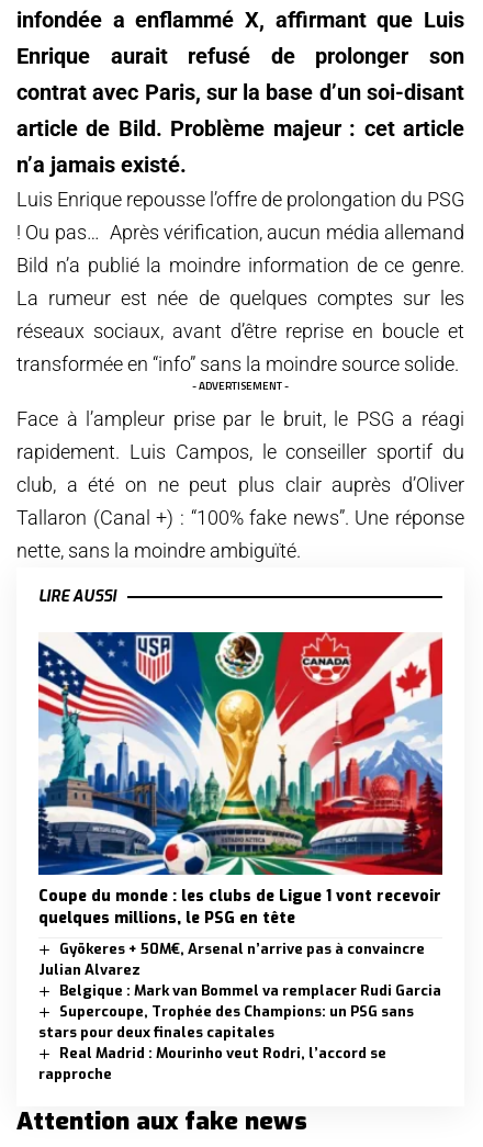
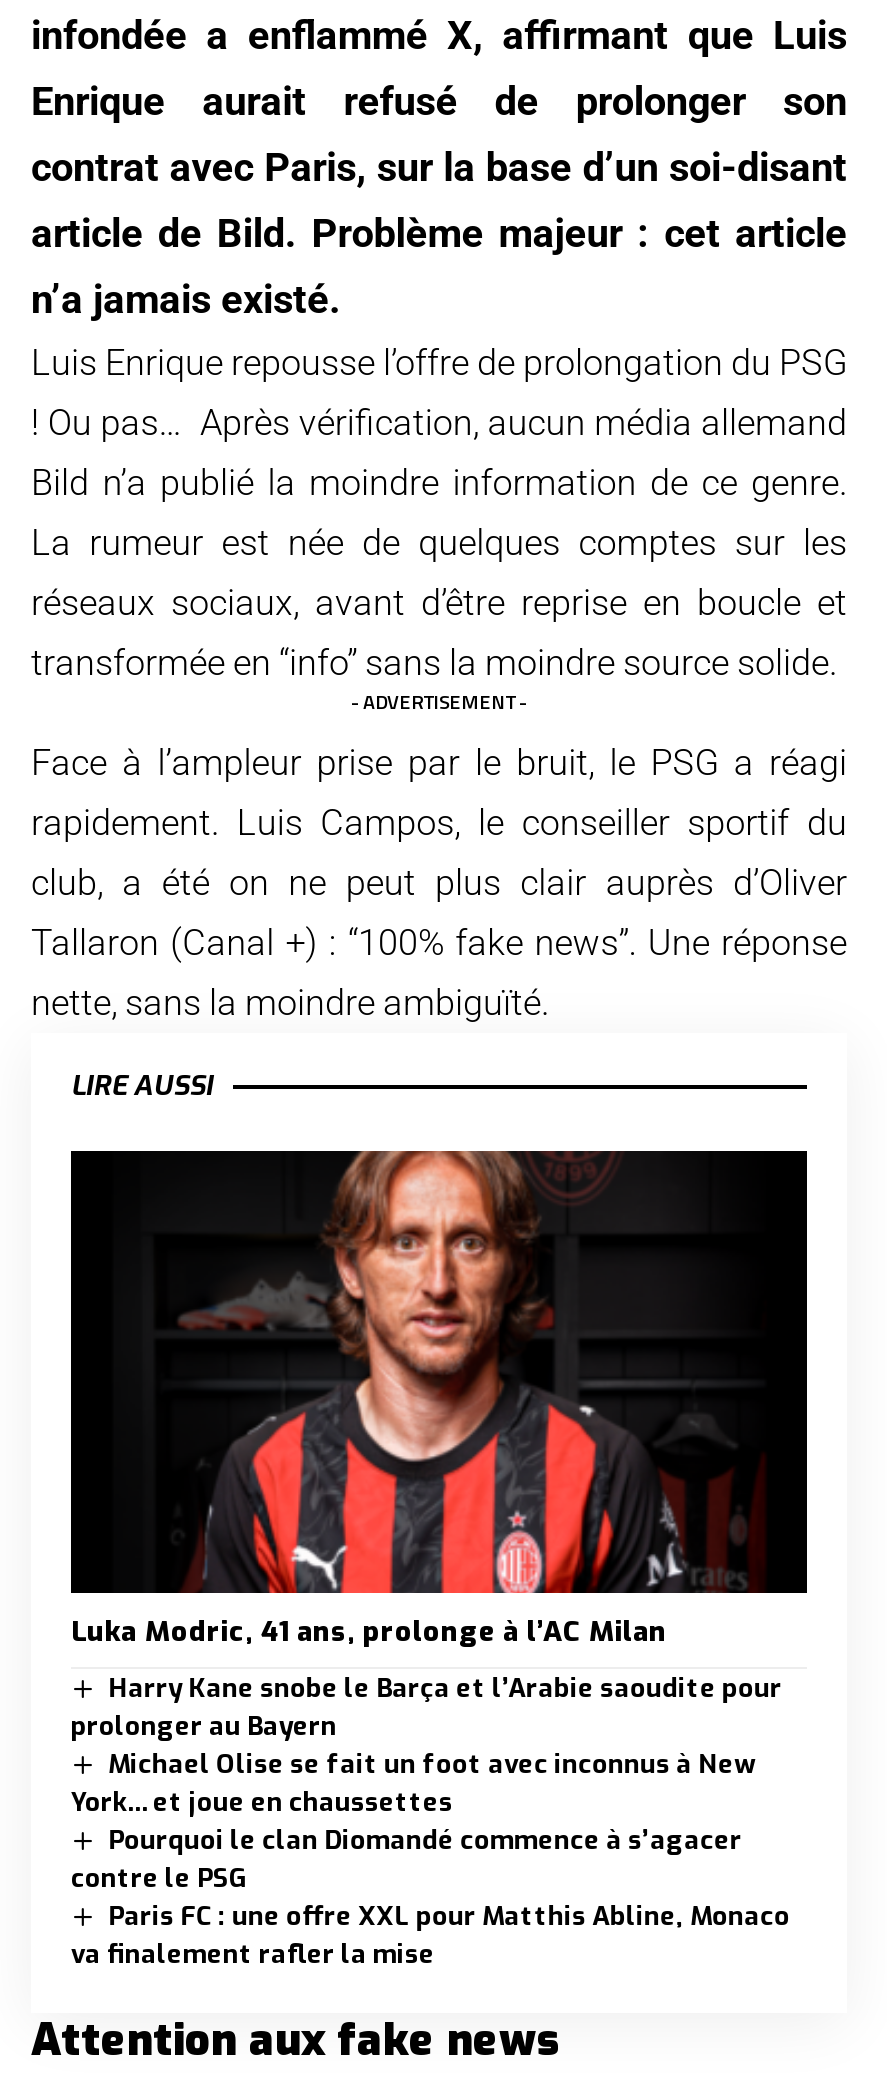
[37,631,443,928] [image] | Coupe du monde : les clubs de Ligue 1 vont recevoir | quelques millions, le PSG en tête -> [69,1149,809,1650] [image] | Luka Modric, 41 ans, prolonge à l’AC Milan
[38,939,441,1083] Gyökeres + 50M€, Arsenal n’arrive pas à convaincre | Julian Alvarez | Belgique : Mark van Bommel va remplacer Rudi Garcia | Supercoupe, Trophée des Champions: un PSG sans | stars pour deux finales capitales | Real Madrid : Mourinho veut Rodri, l’accord se | rapproche -> [71,1670,790,1971] Harry Kane snobe le Barça et l’Arabie saoudite pour | prolonger au Bayern | Michael Olise se fait un foot avec inconnus à New | York… et joue en chaussettes | Pourquoi le clan Diomandé commence à s’agacer | contre le PSG | Paris FC : une offre XXL pour Matthis Abline, Monaco | va finalement rafler la mise

